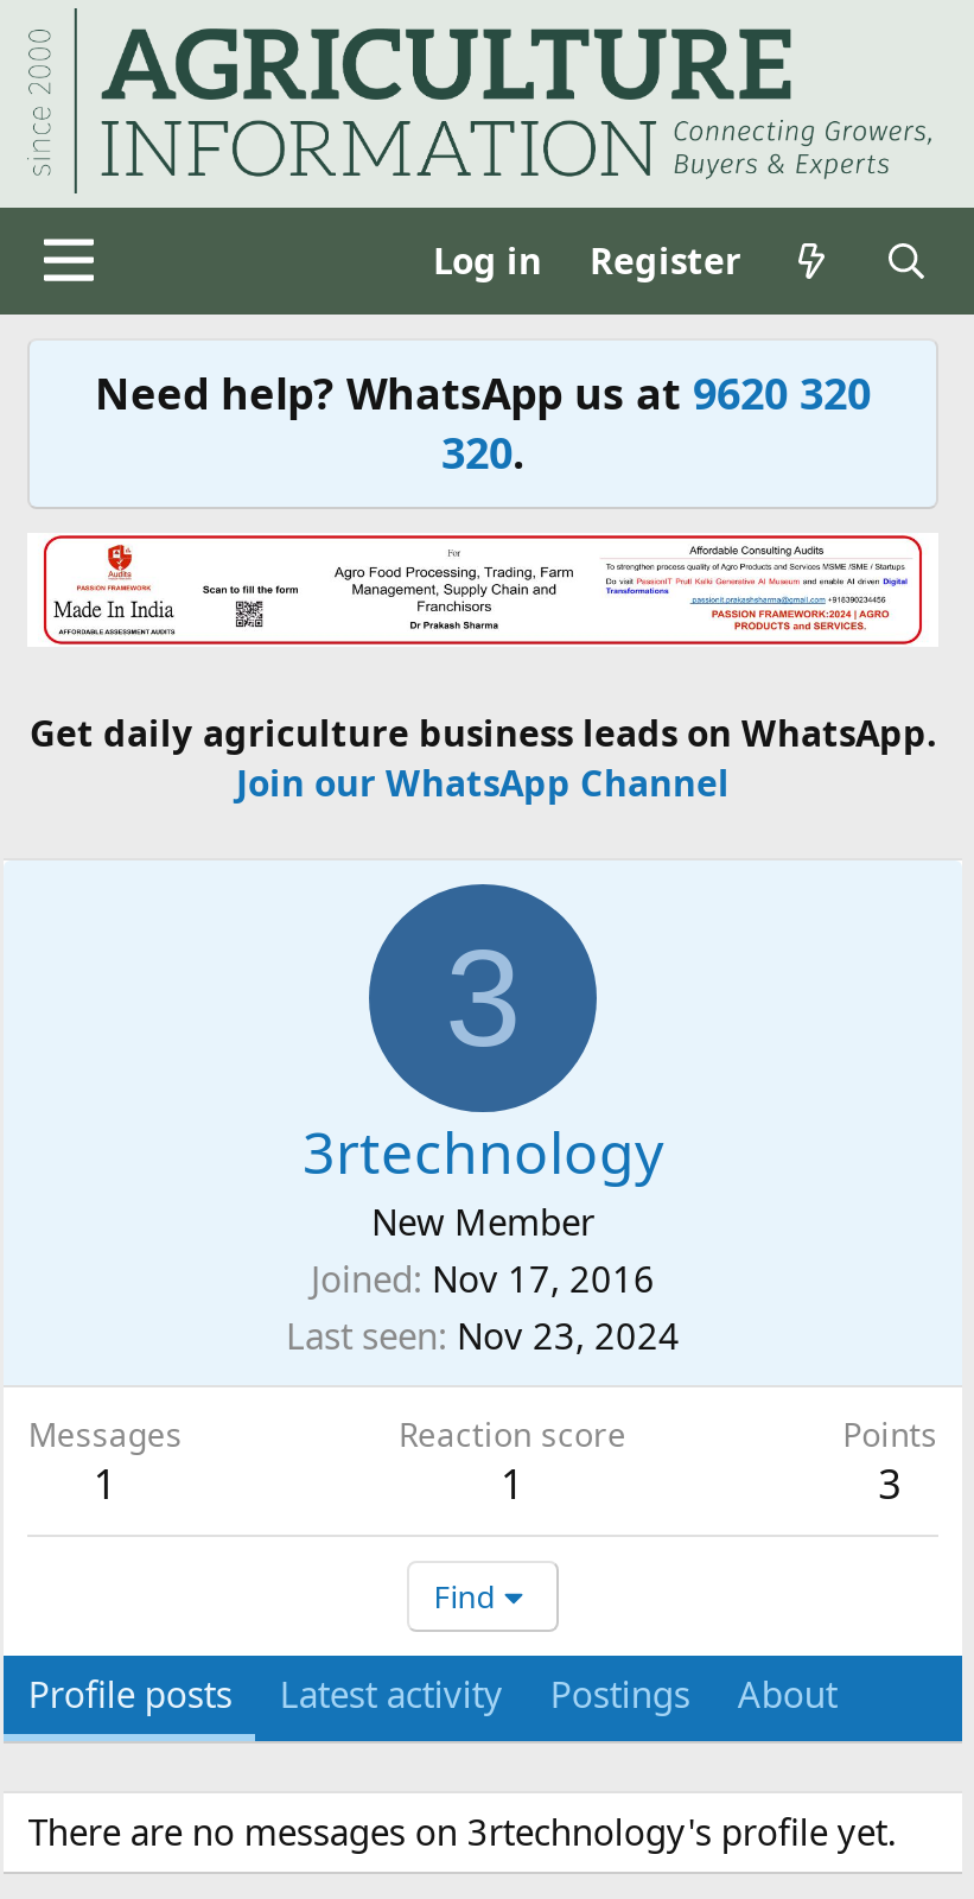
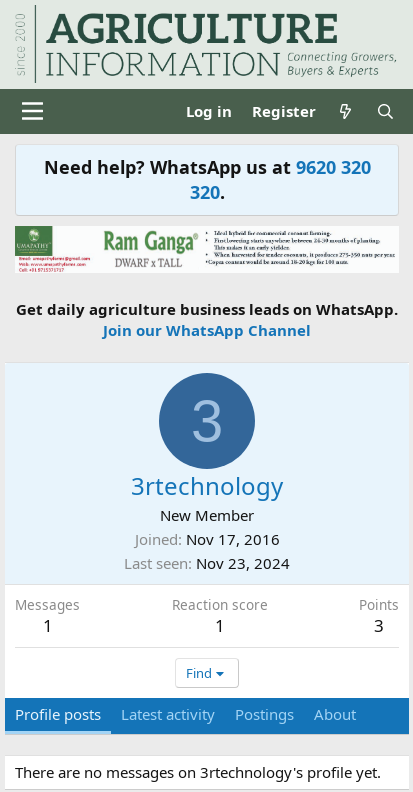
[27,533,924,647] [image] -> [14,225,395,272] [image]

